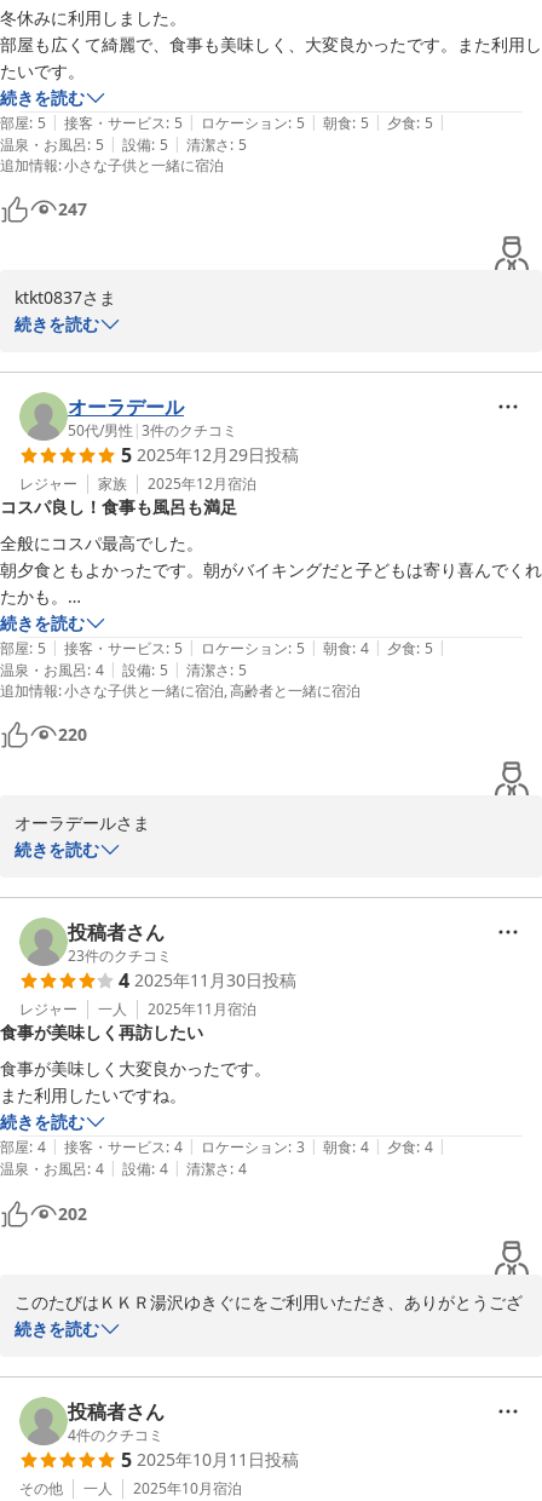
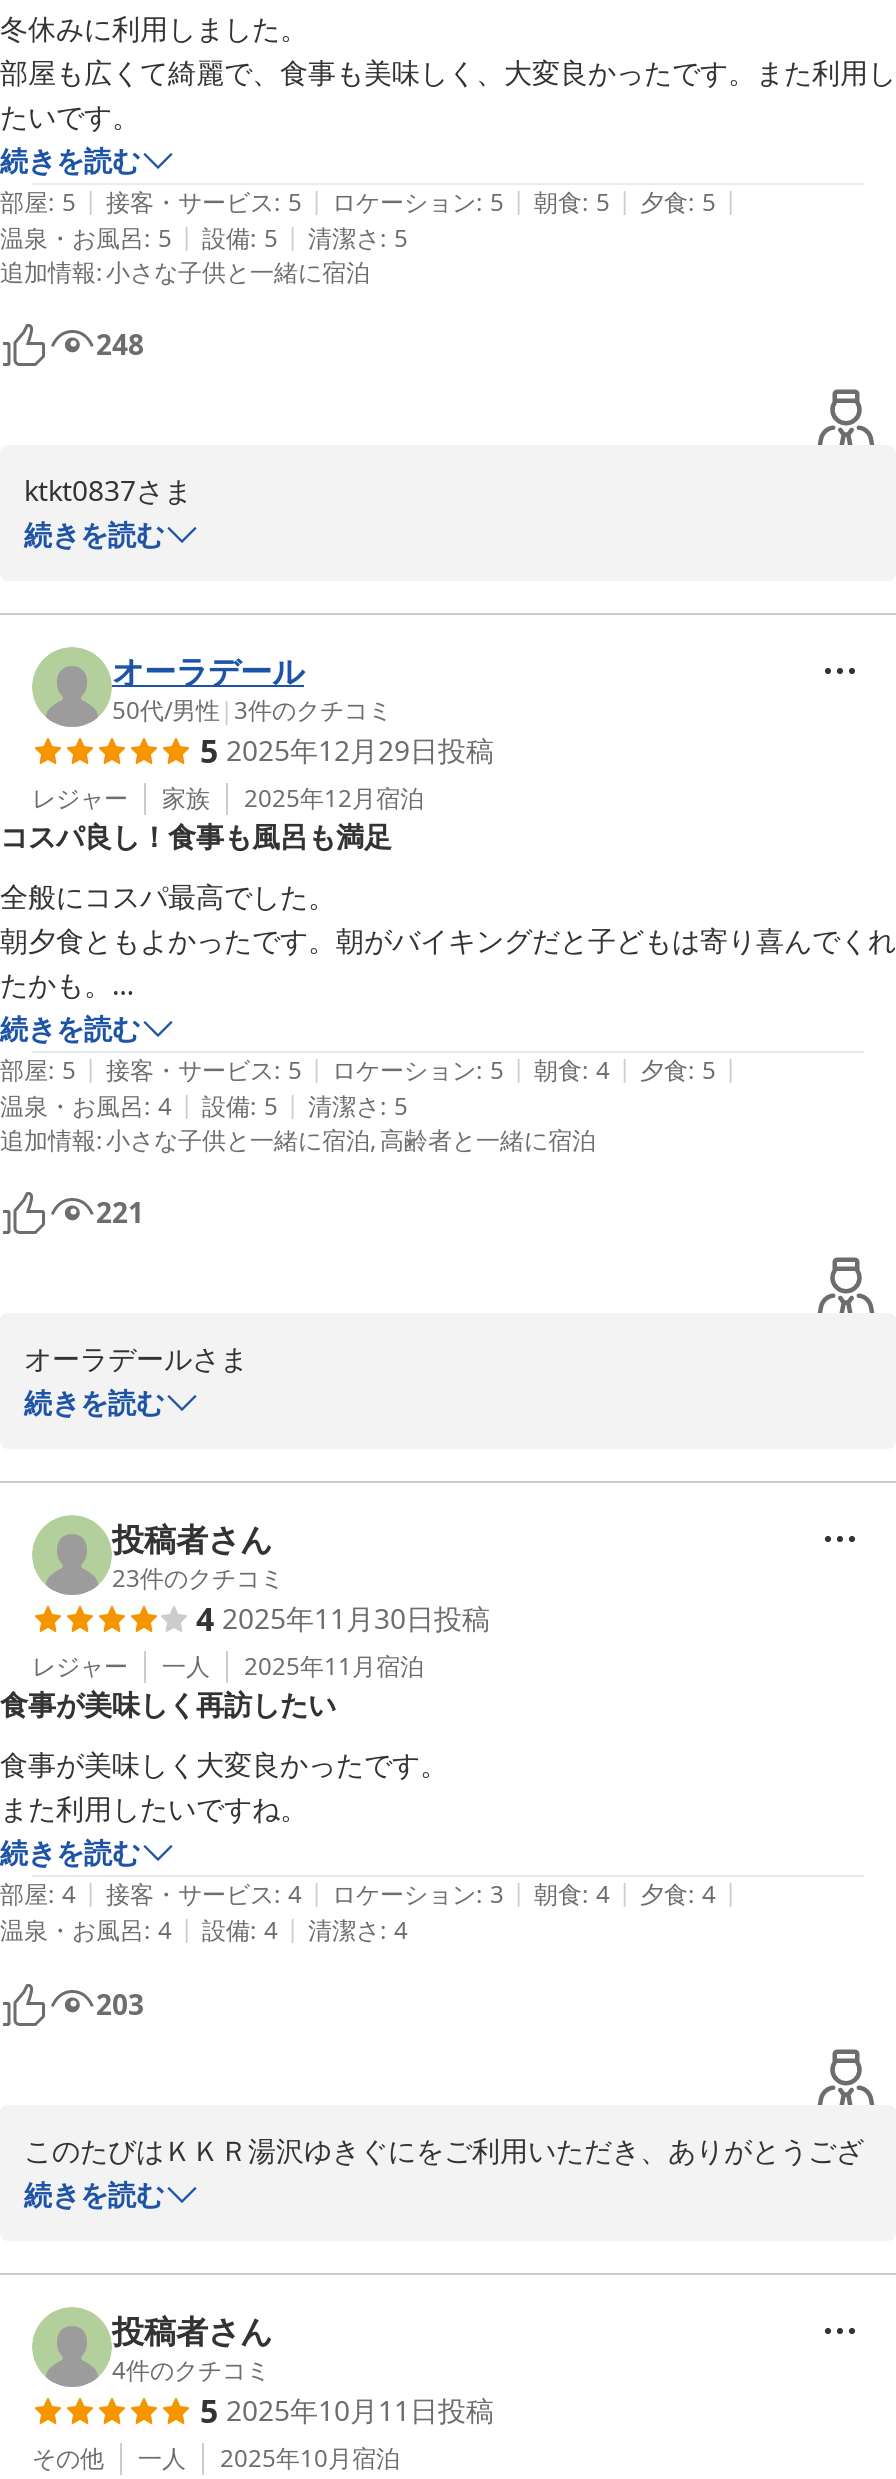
[58,197,87,220] 247 -> [96,325,144,363] 248
[58,723,87,746] 220 -> [96,1193,144,1231] 221
[58,1202,87,1225] 202 -> [96,1985,144,2023] 203

